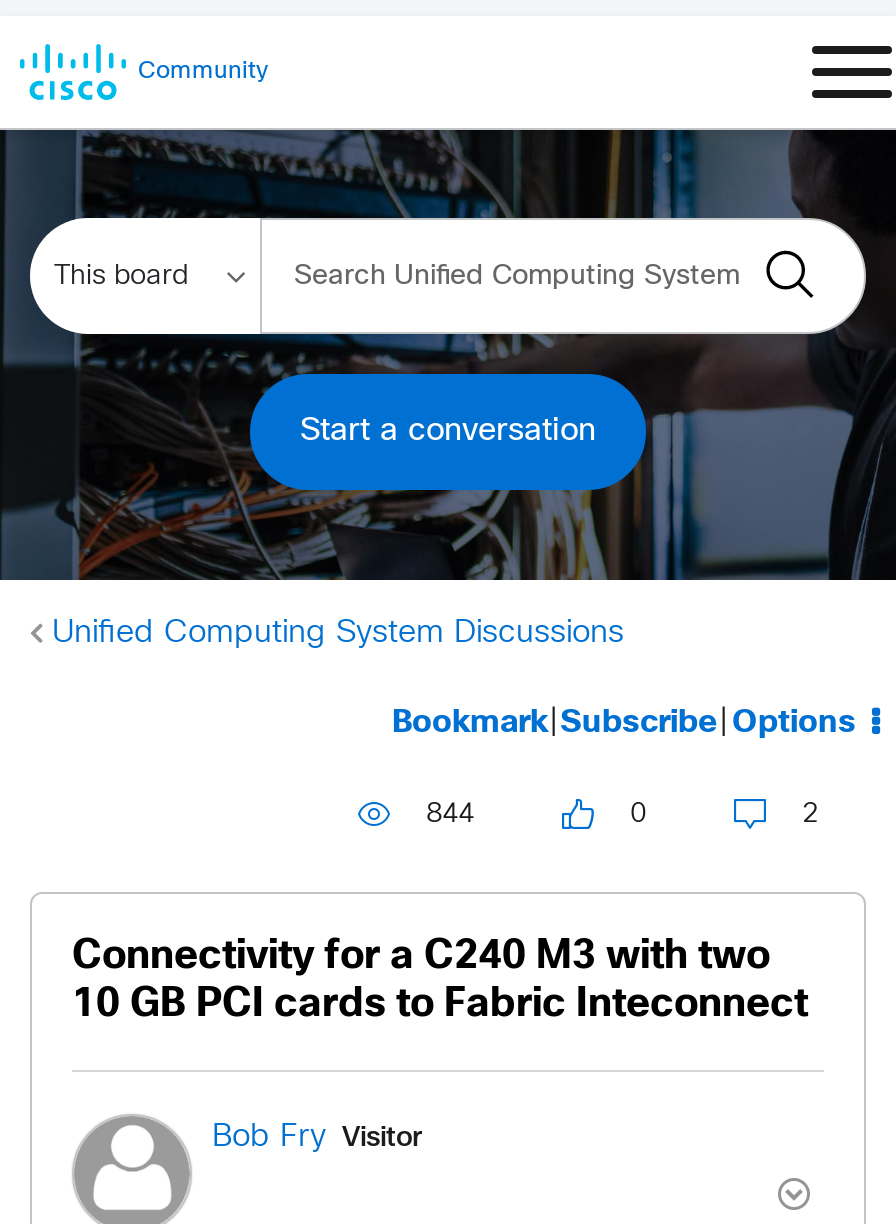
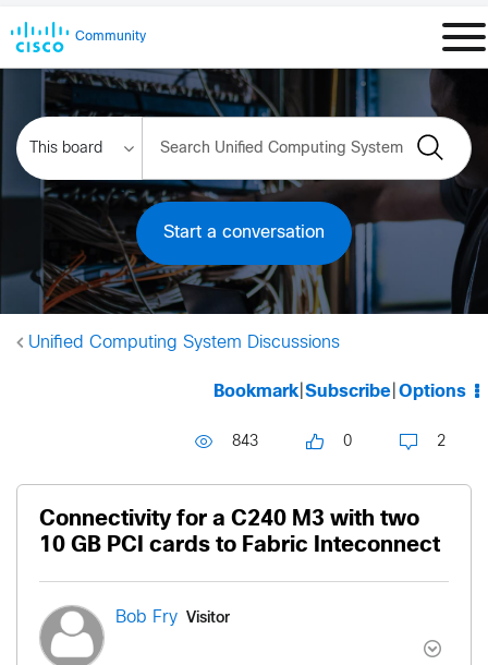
[426,802,474,828] 844 -> [232,435,258,449] 843

